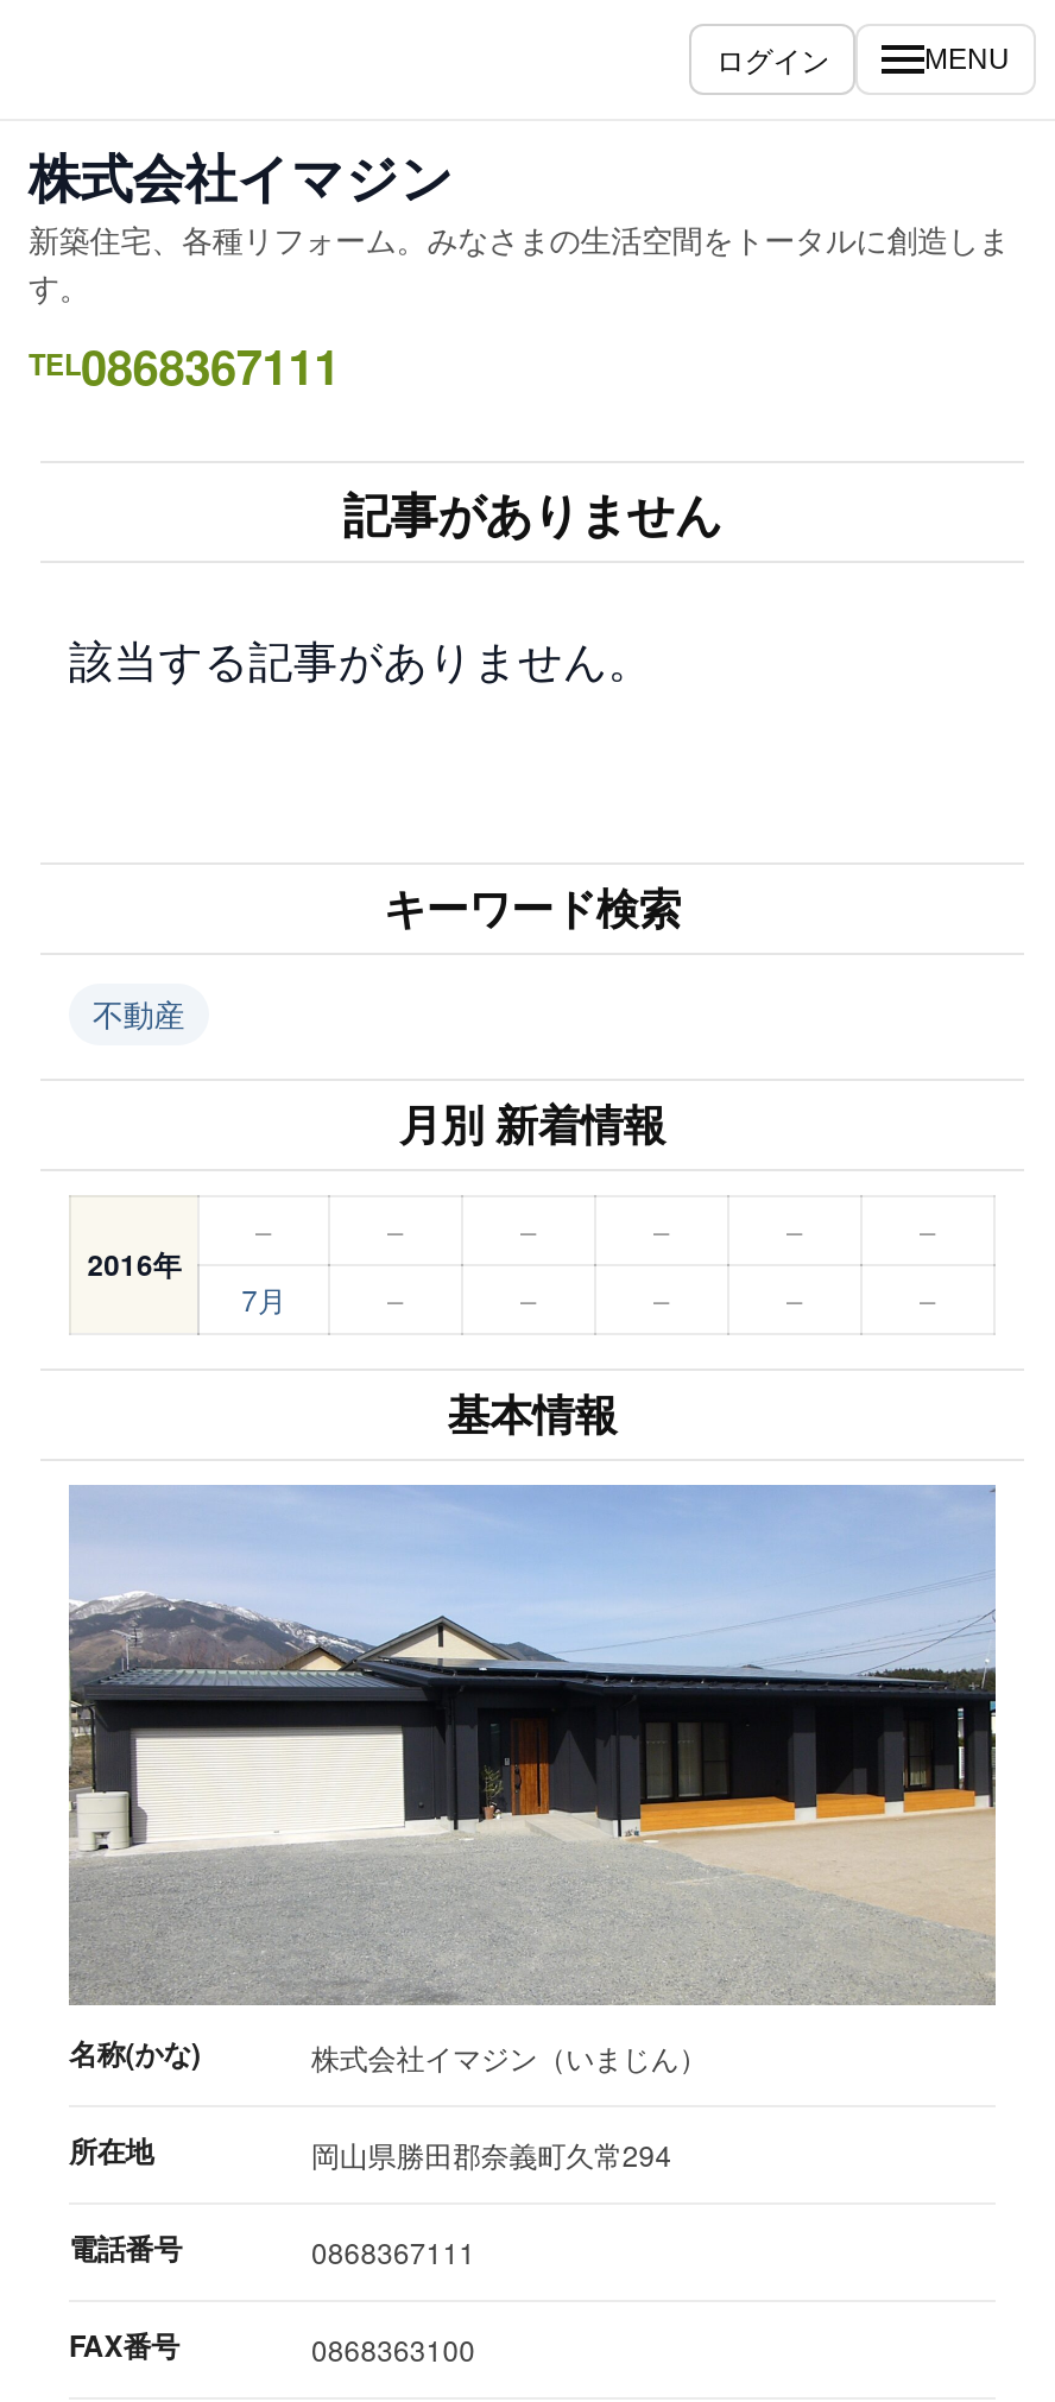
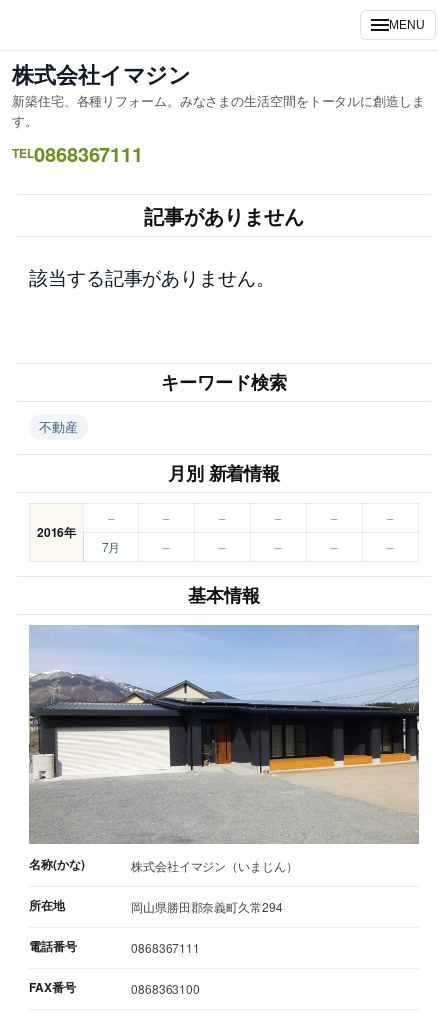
[716,38,829,78] ログイン -> none

